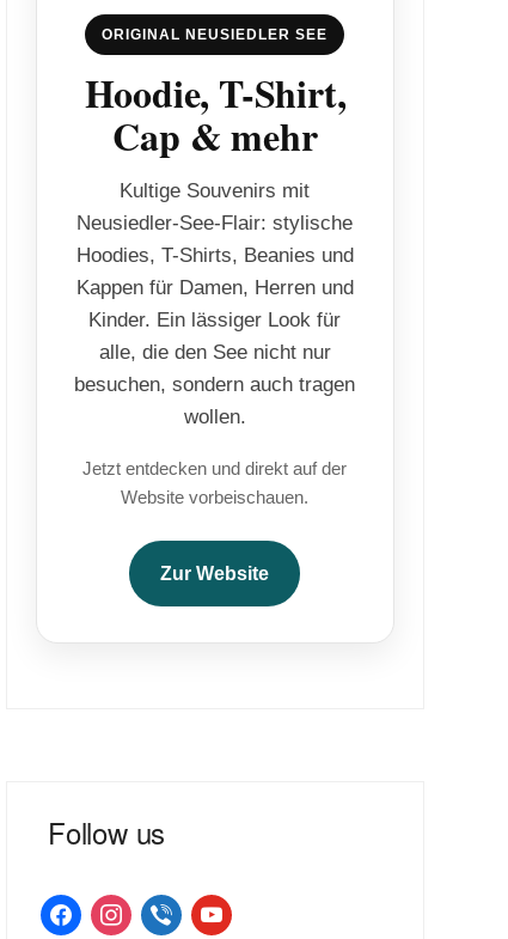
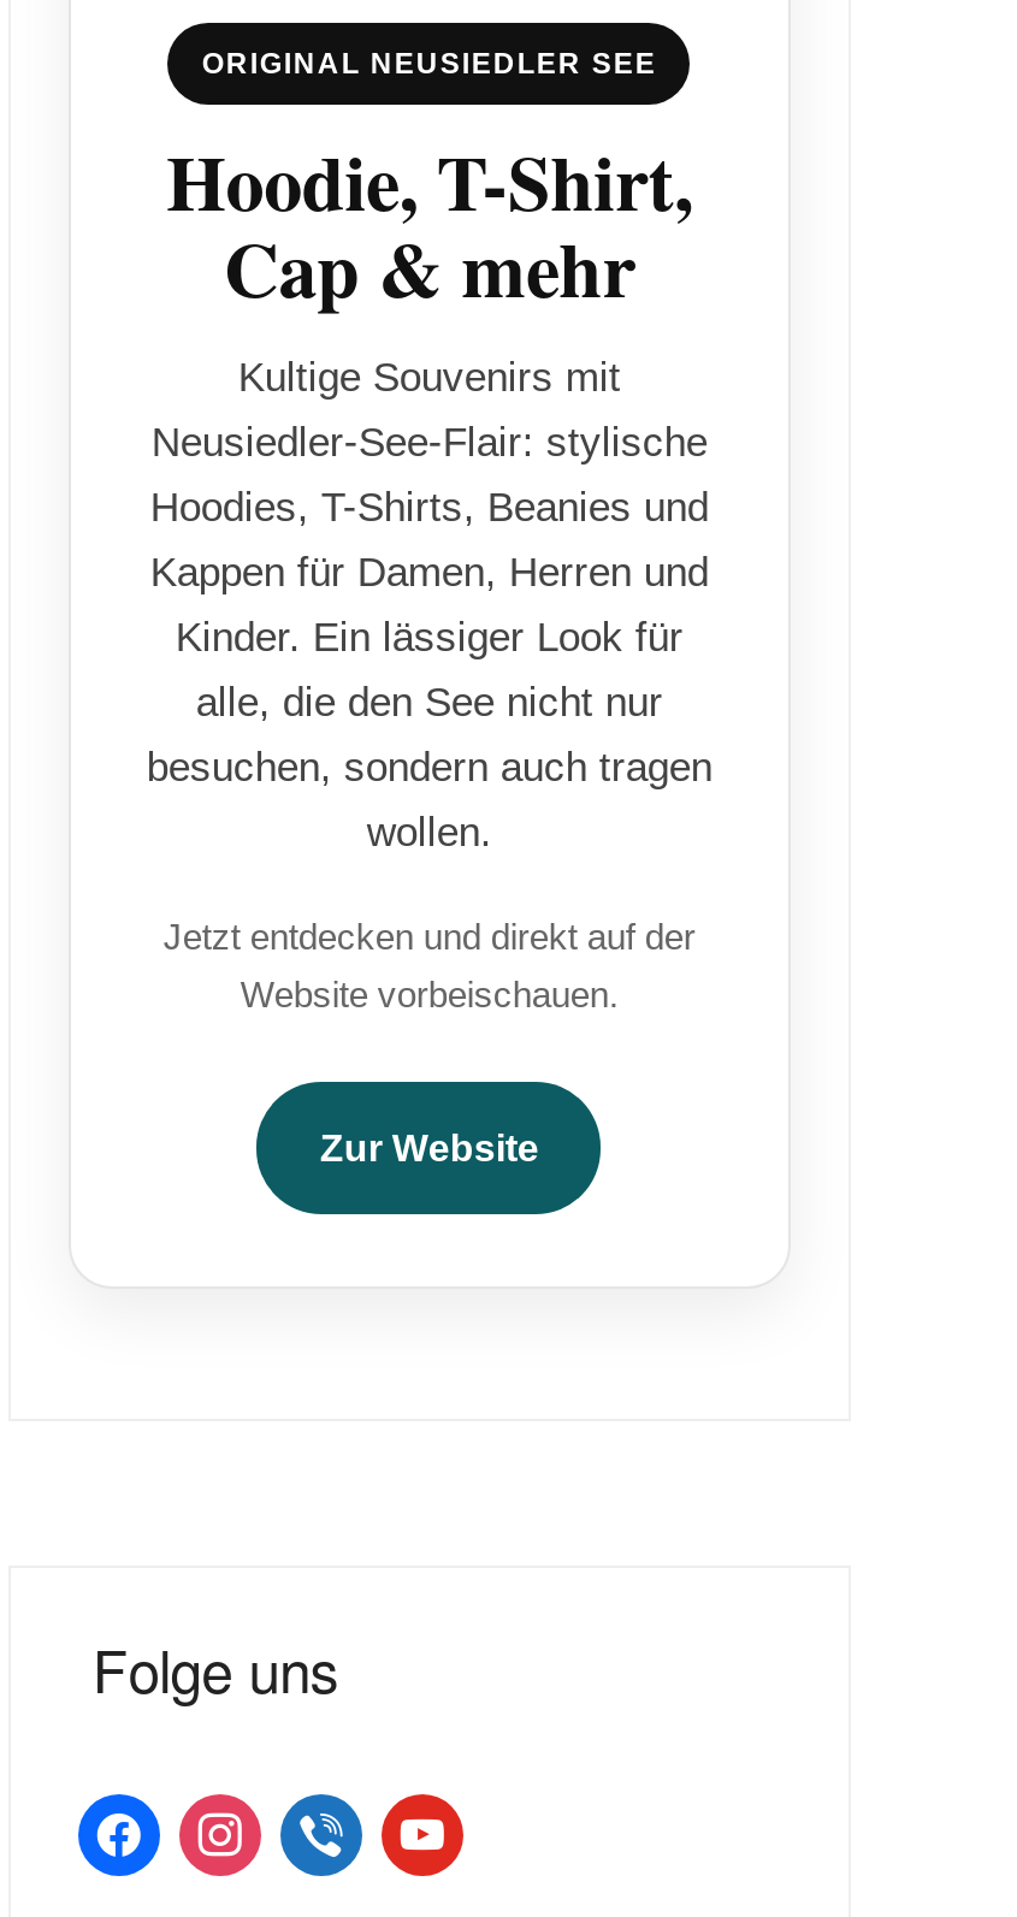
[48,811,165,853] Follow us -> [92,1627,338,1711] Folge uns

